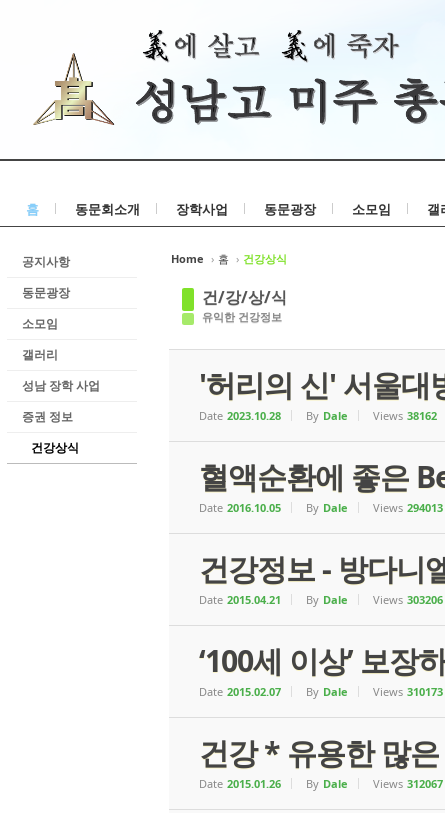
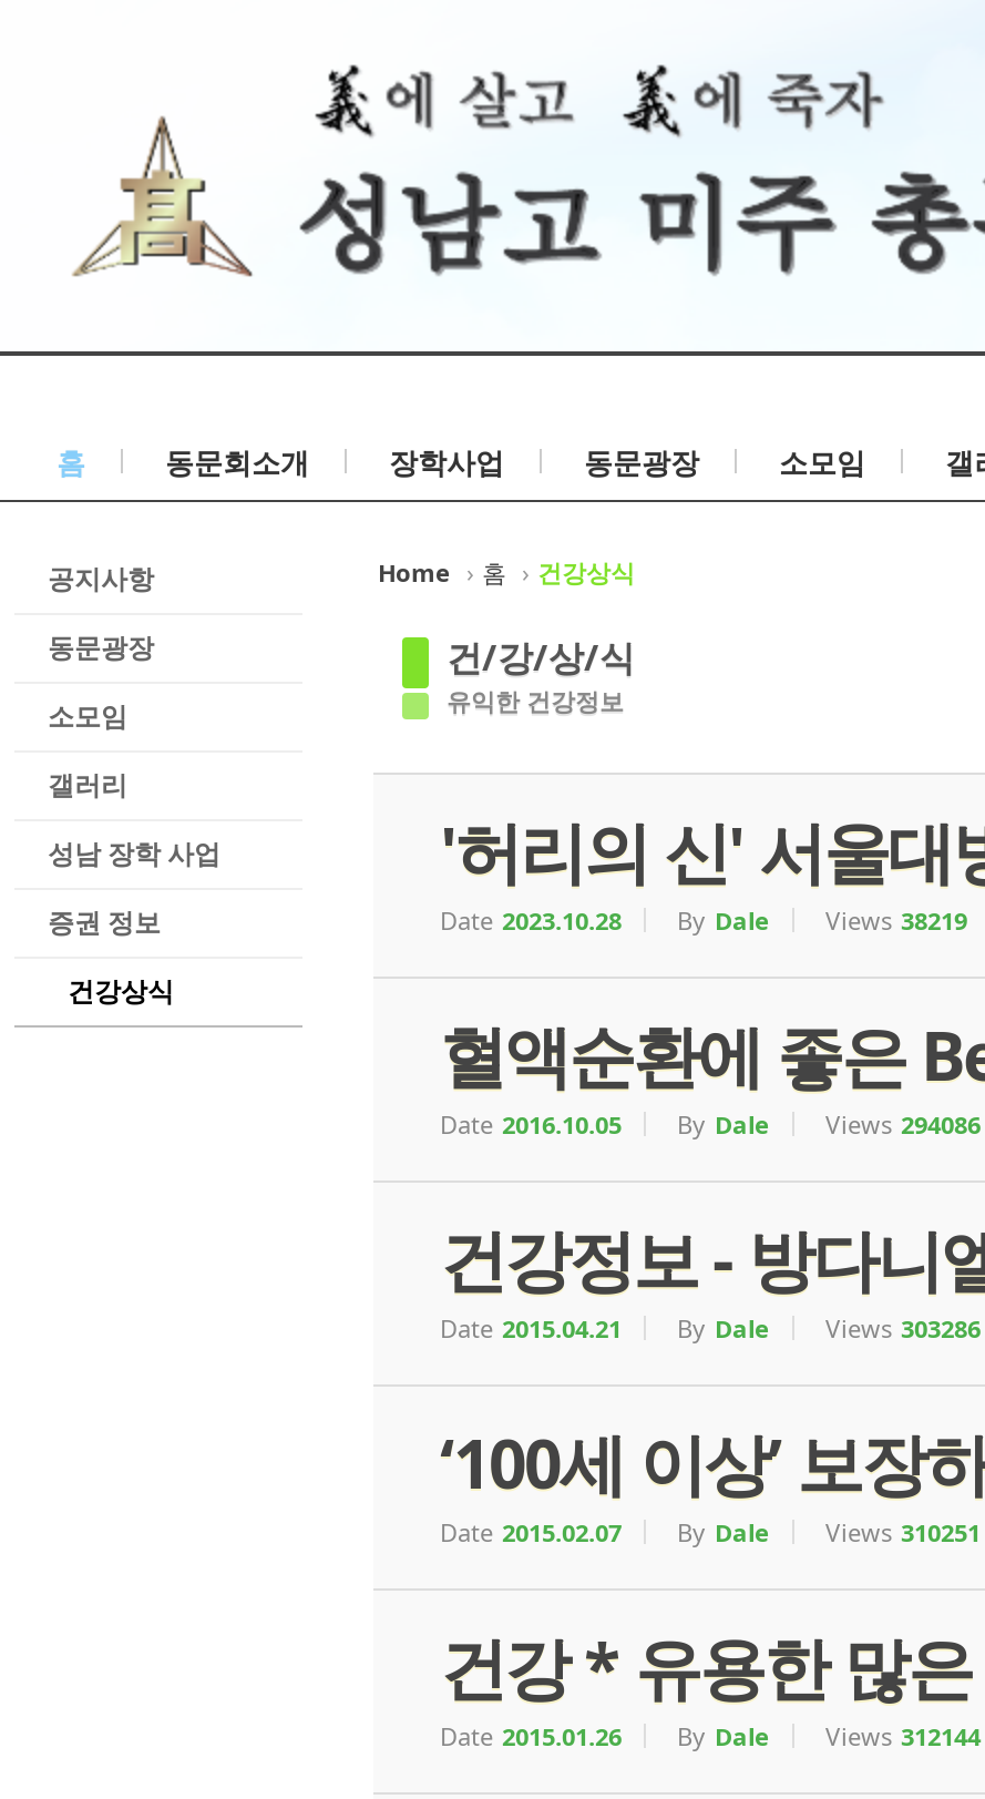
[199,408,437,423] Date 2023.10.28 By Dale Views 38162 -> [440,903,967,937] Date 2023.10.28 By Dale Views 38219
[199,500,443,515] Date 2016.10.05 By Dale Views 294013 -> [440,1107,981,1141] Date 2016.10.05 By Dale Views 294086
[199,592,443,607] Date 2015.04.21 By Dale Views 303206 -> [440,1311,981,1345] Date 2015.04.21 By Dale Views 303286
[199,684,443,699] Date 2015.02.07 By Dale Views 310173 -> [440,1515,981,1548] Date 2015.02.07 By Dale Views 310251
[199,776,443,791] Date 2015.01.26 By Dale Views 312067 -> [440,1719,981,1752] Date 2015.01.26 By Dale Views 312144

